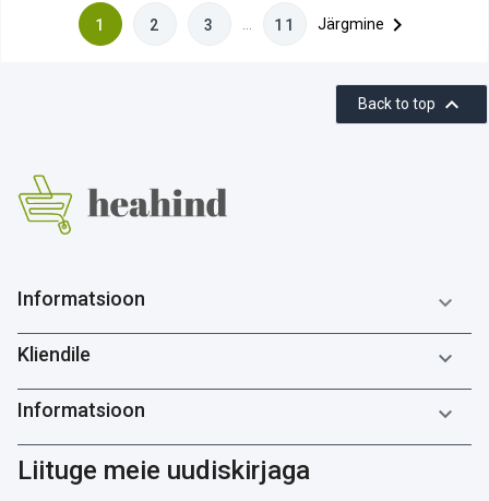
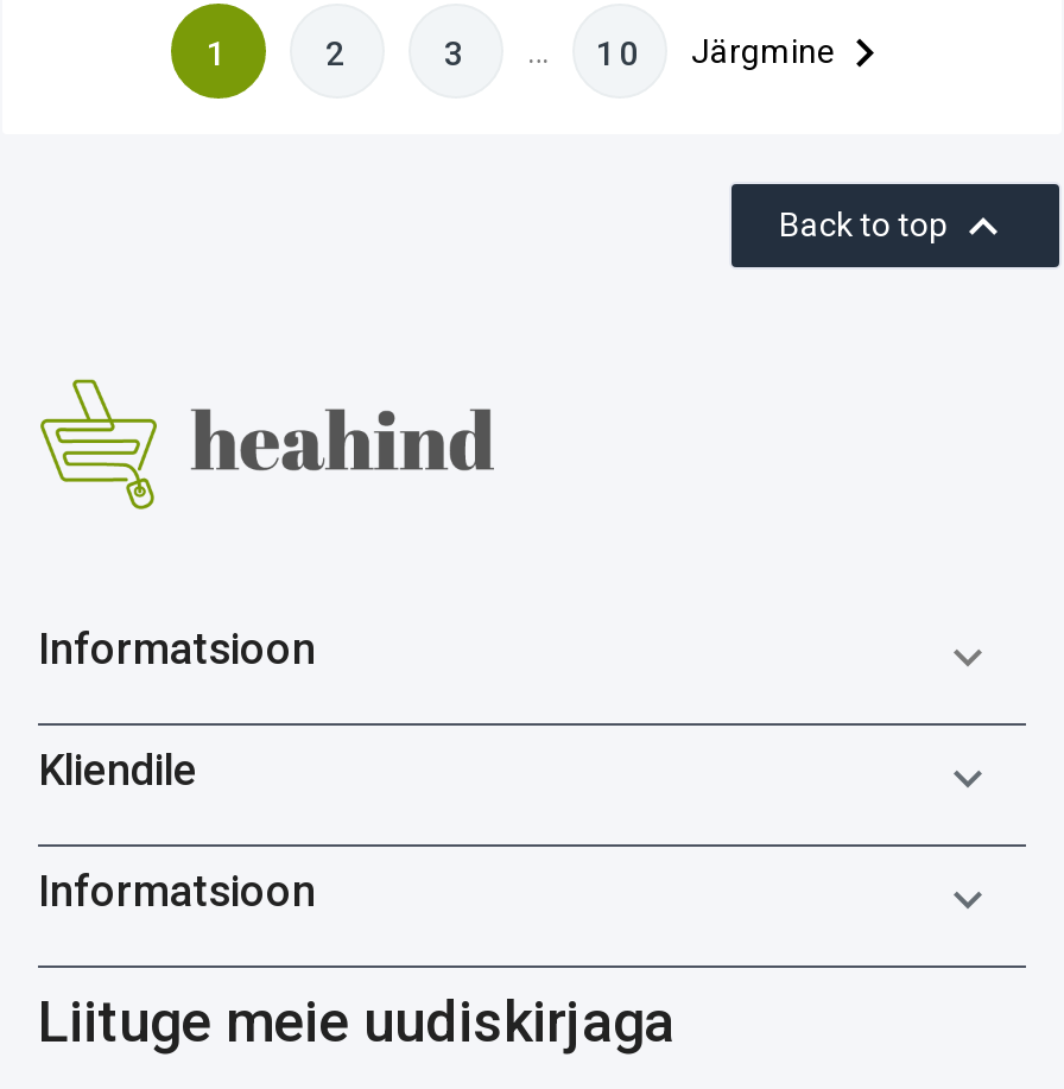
[274,16,296,34] 11 -> [596,34,644,72] 10

